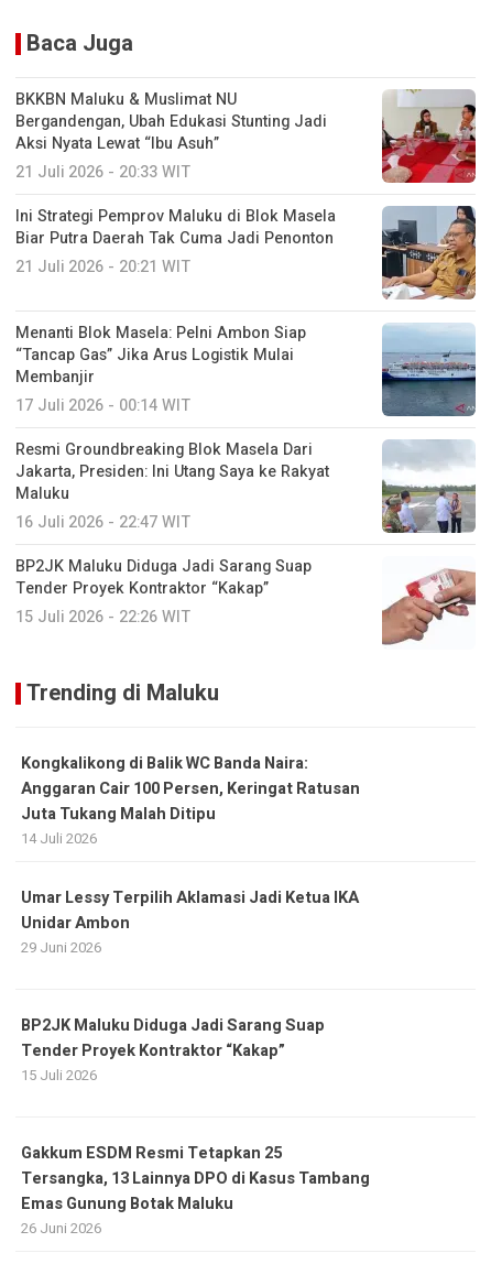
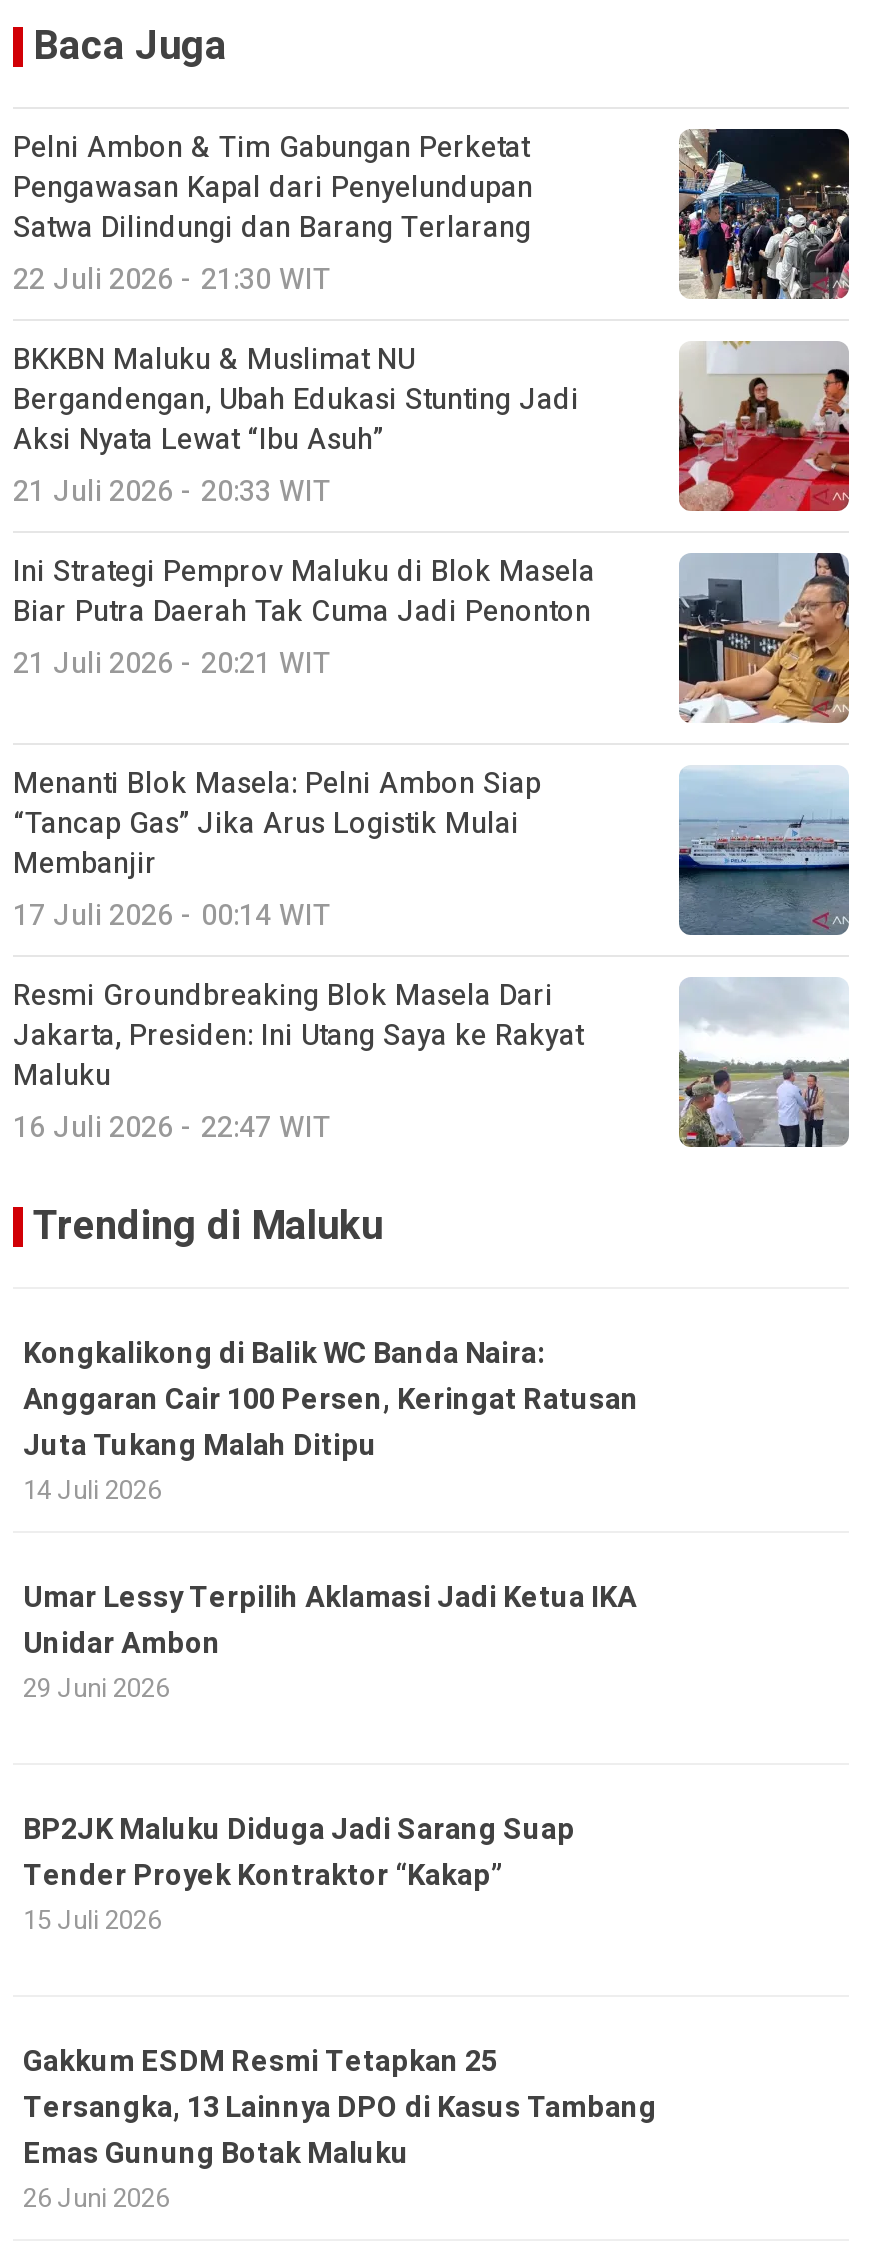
none -> [13,126,533,300] Pelni Ambon & Tim Gabungan Perketat | Pengawasan Kapal dari Penyelundupan | Satwa Dilindungi dan Barang Terlarang | 22 Juli 2026 - 21:30 WIT
none -> [677,127,851,301] [image]
moved [15,88,478,533] -> [13,338,853,1148]: [image] | BKKBN Maluku & Muslimat NU | Bergandengan, Ubah Edukasi Stunting Jadi | ... | Maluku | 16 Juli 2026 - 22:47 WIT
[15,554,312,628] BP2JK Maluku Diduga Jadi Sarang Suap | Tender Proyek Kontraktor “Kakap” | 15 Juli 2026 - 22:26 WIT -> none
[382,568,477,646] [image] -> none

